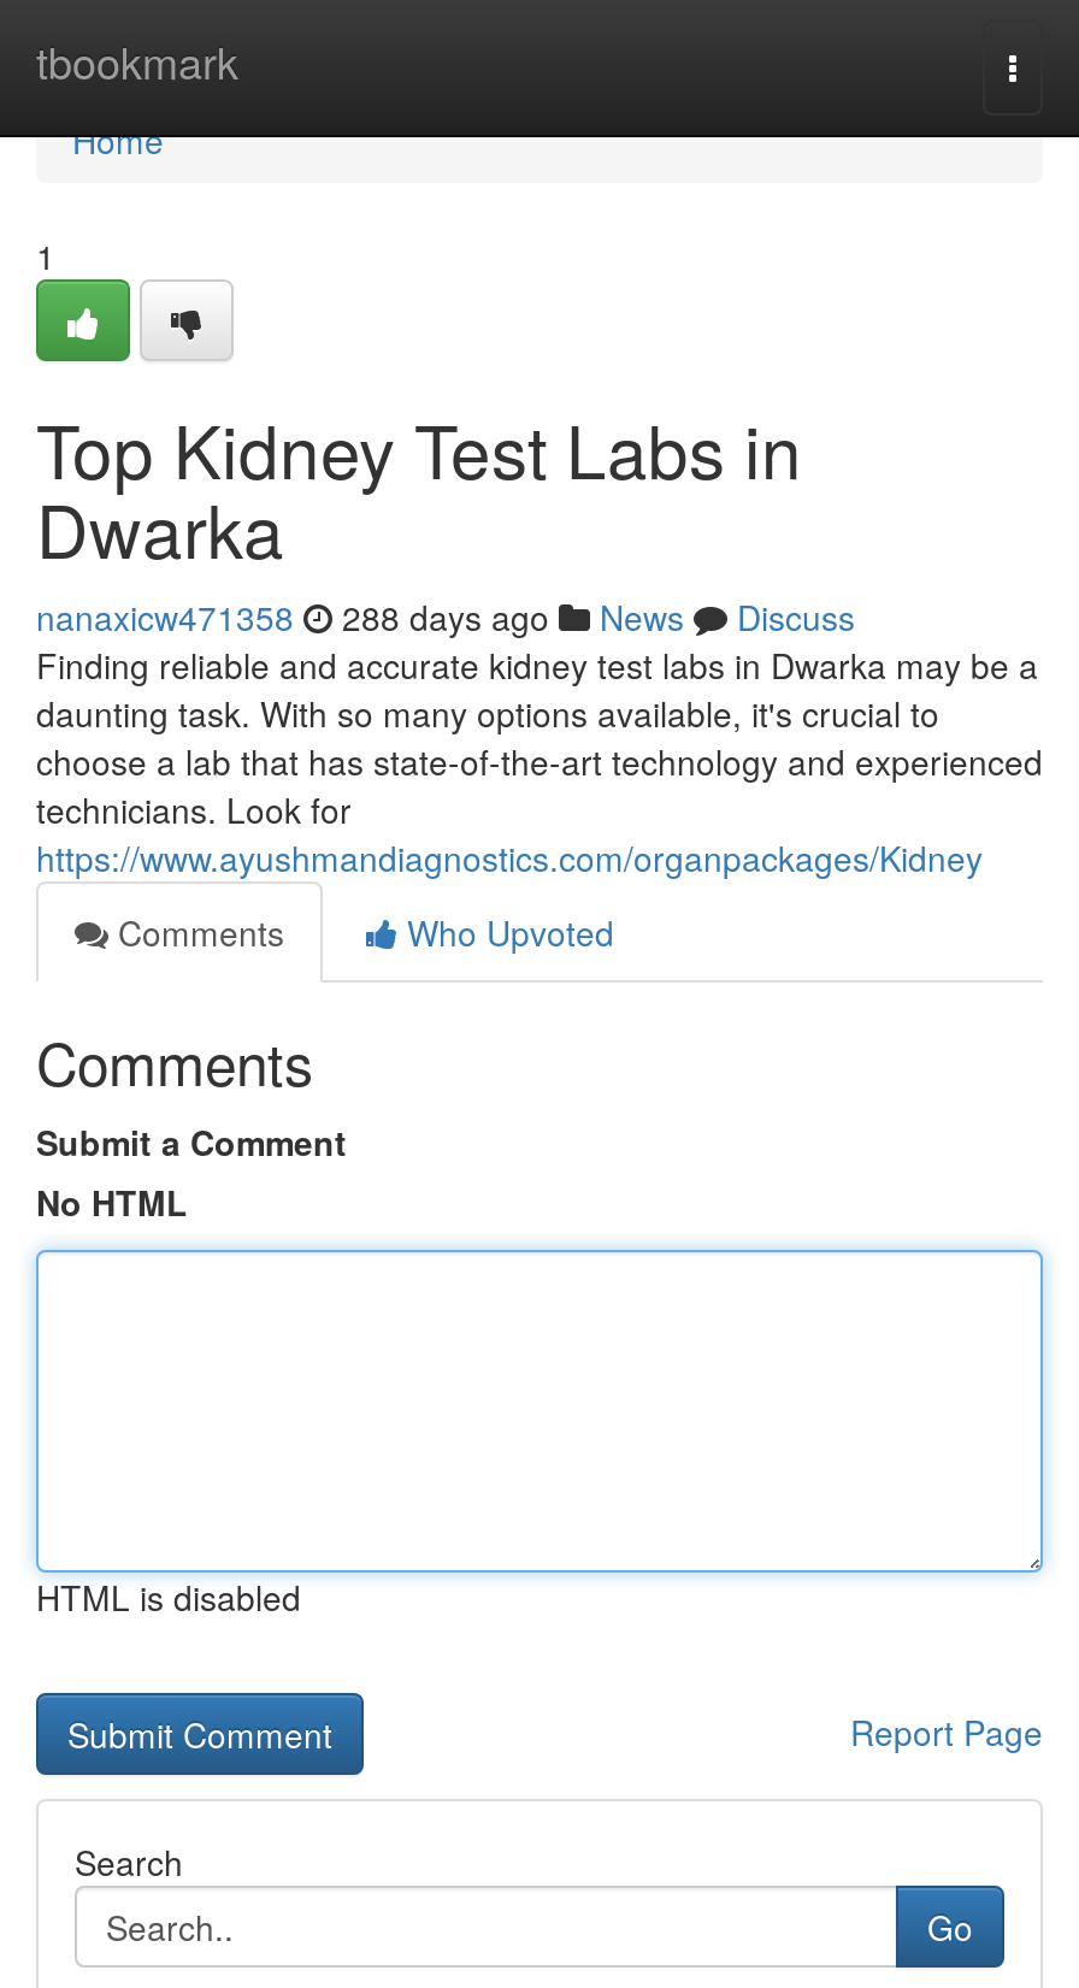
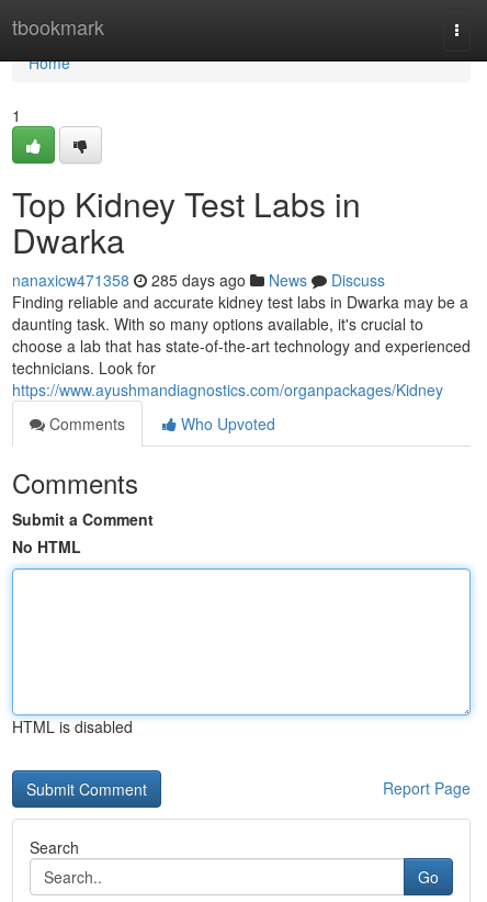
[36,592,855,641] nanaxicw471358 288 days ago News Discuss -> [12,269,385,291] nanaxicw471358 285 days ago News Discuss

